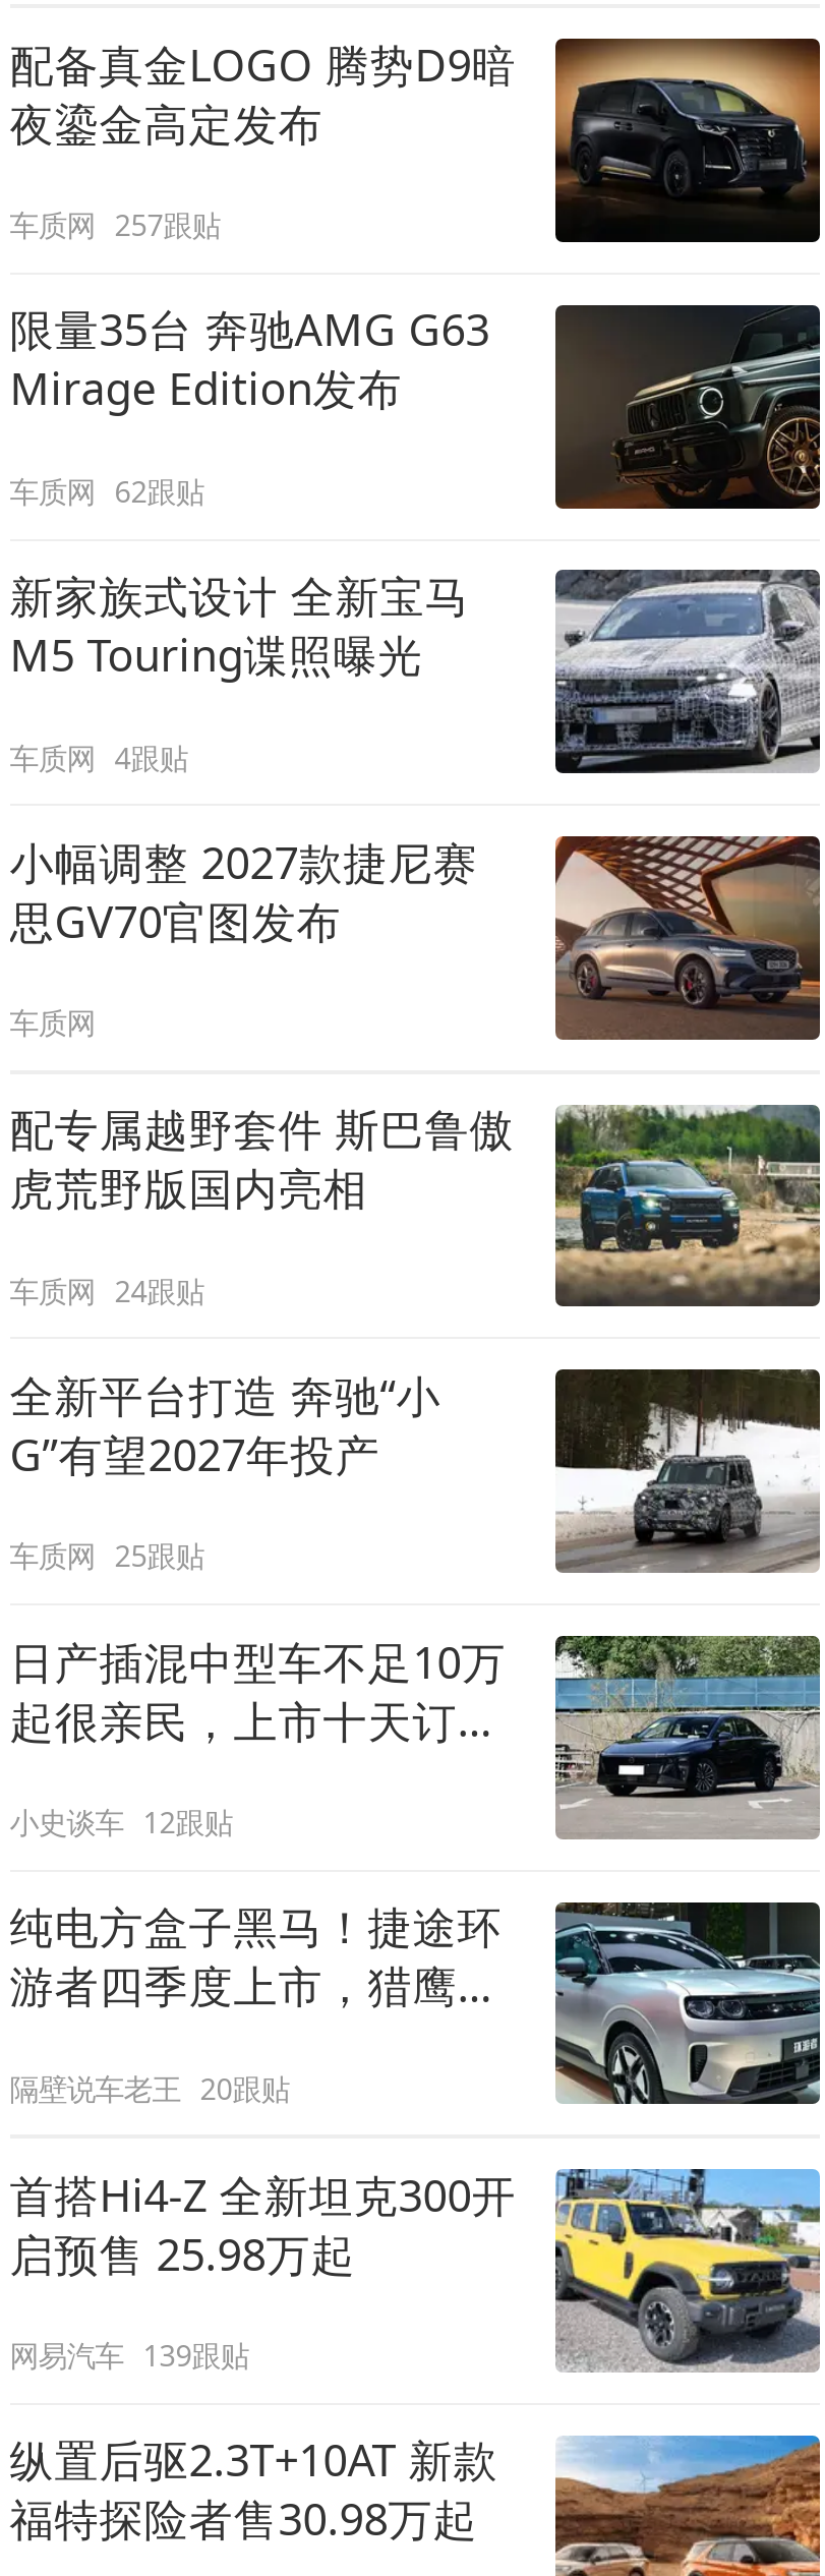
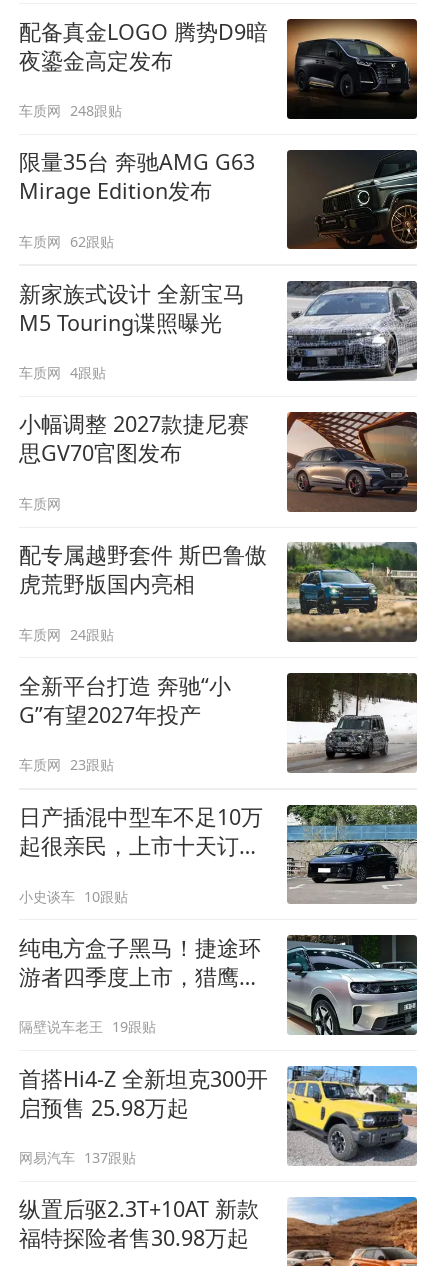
[10,206,220,245] 车质网 257跟贴 -> [19,101,122,120] 车质网 248跟贴
[10,1537,204,1575] 车质网 25跟贴 -> [19,755,114,774] 车质网 23跟贴
[10,1802,233,1841] 小史谈车 12跟贴 -> [19,887,128,906] 小史谈车 10跟贴
[10,2068,290,2107] 隔壁说车老王 20跟贴 -> [19,1017,156,1036] 隔壁说车老王 19跟贴
[10,2336,249,2375] 网易汽车 139跟贴 -> [19,1148,136,1167] 网易汽车 137跟贴

